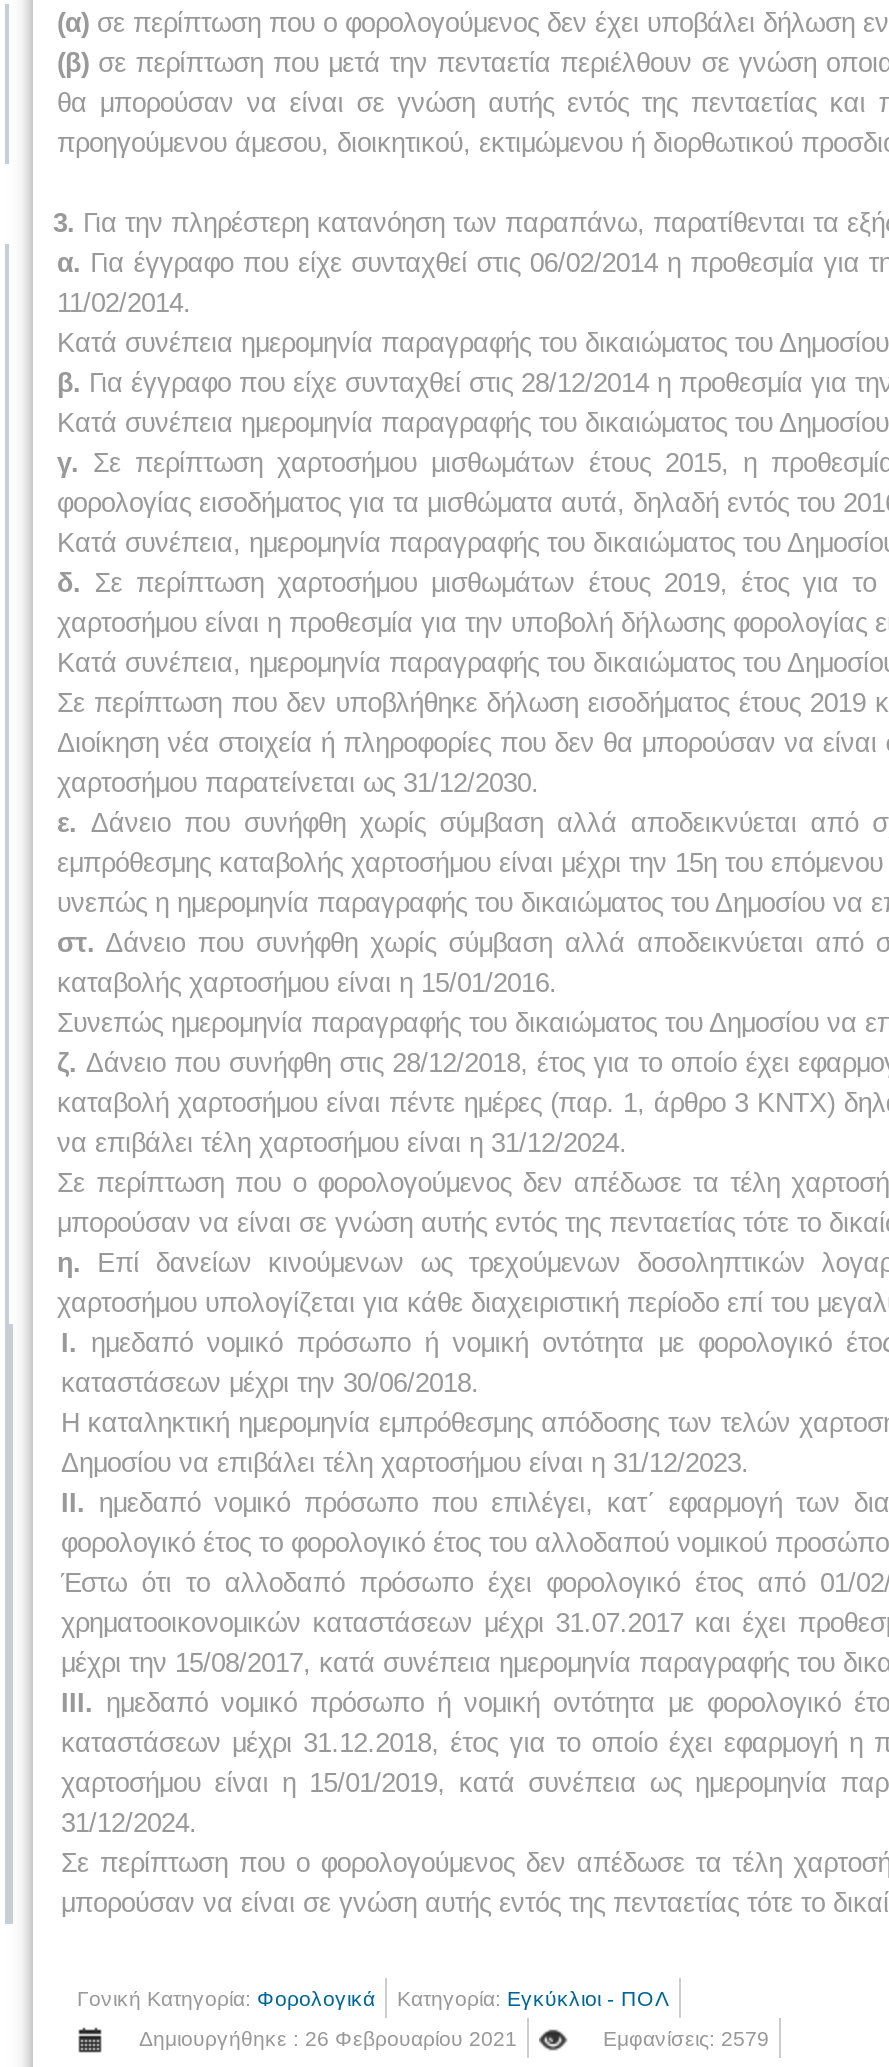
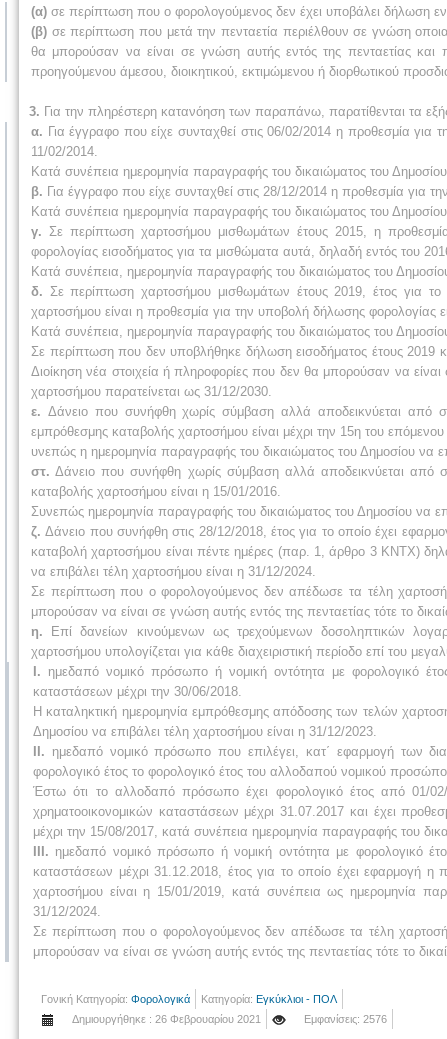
[603,2026,769,2050] Εμφανίσεις: 2579 -> [304,1013,387,1025] Εμφανίσεις: 2576

